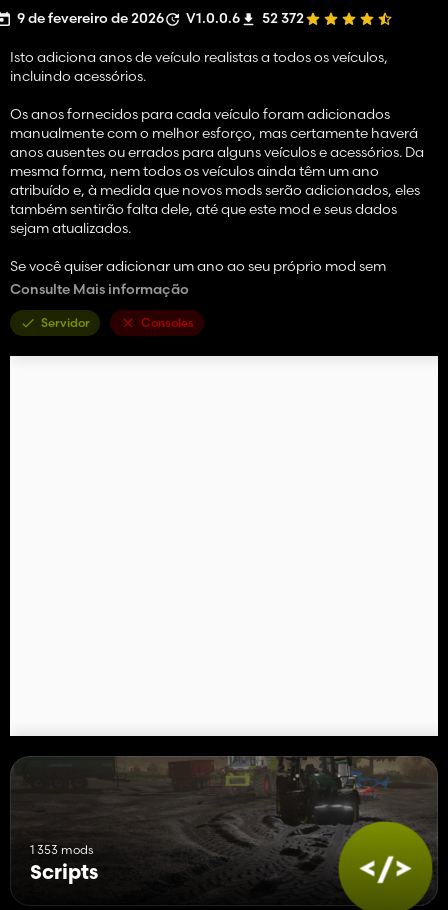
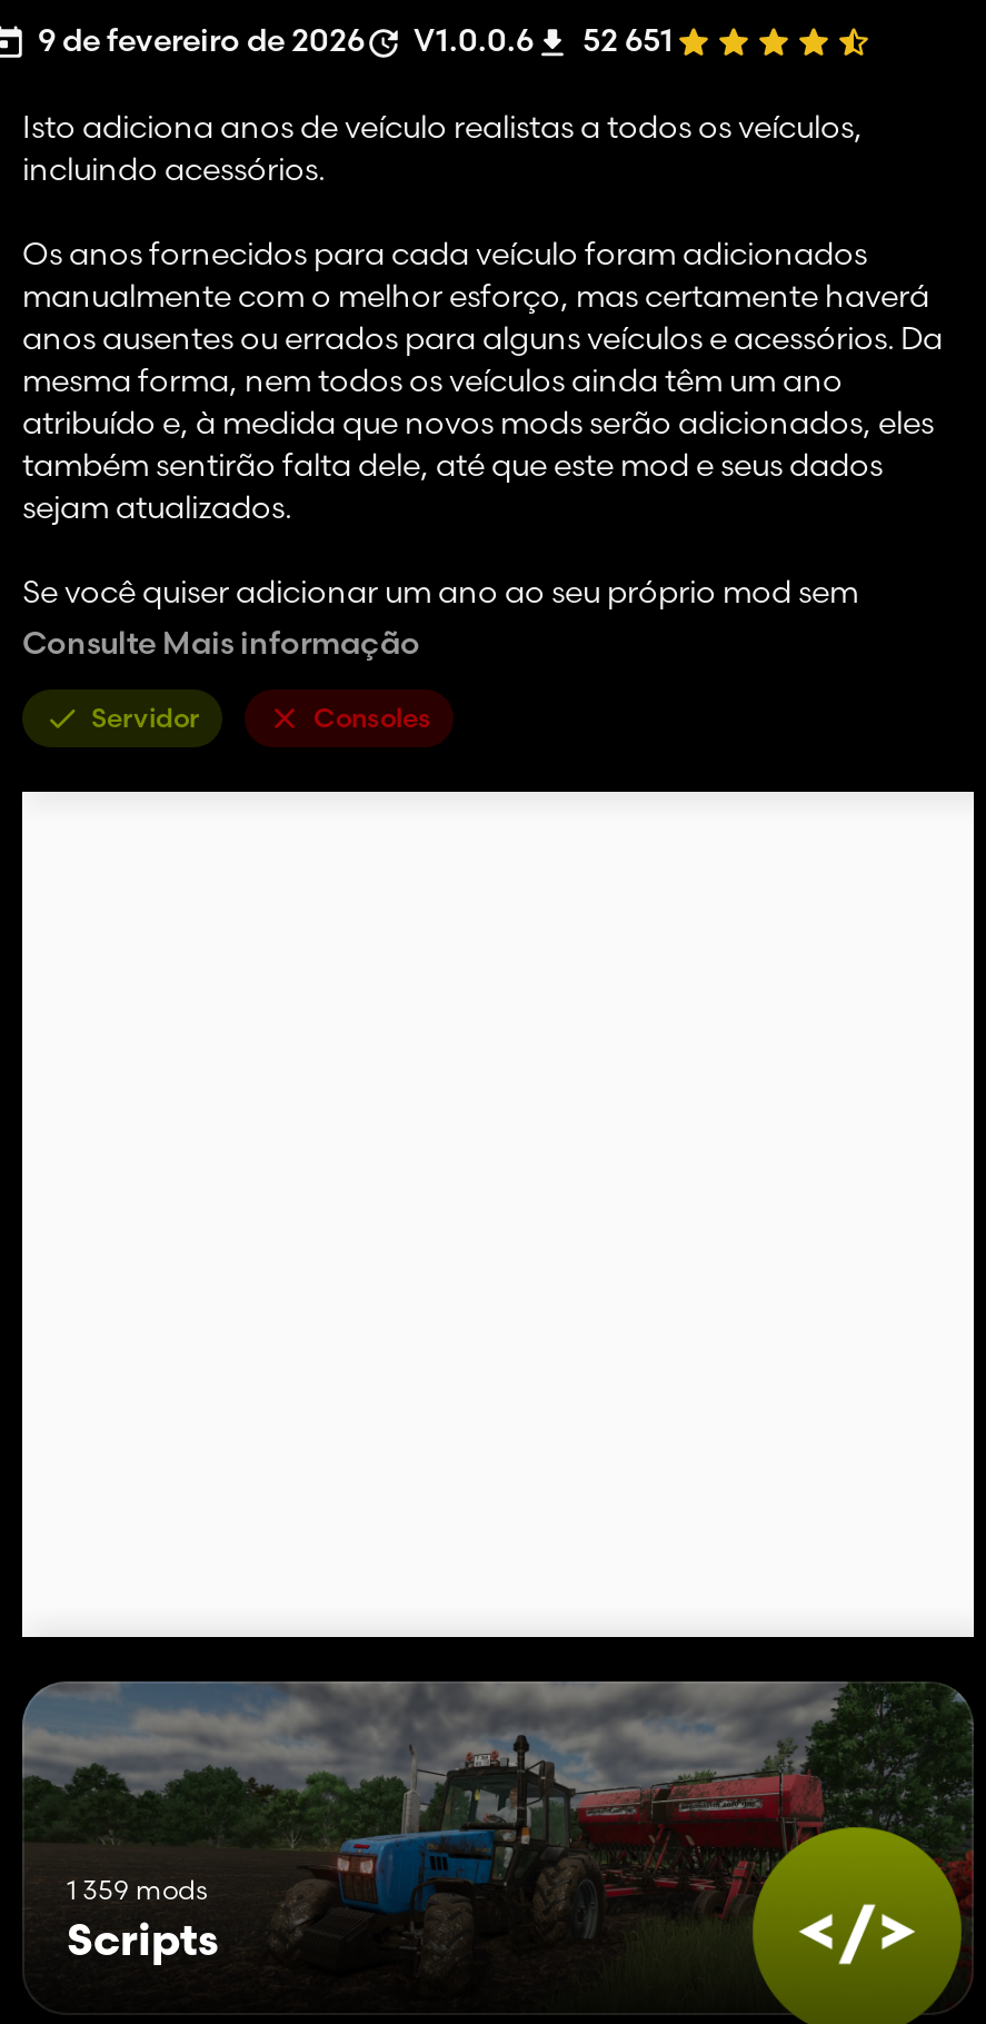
[17,9,304,27] 9 de fevereiro de 2026 V1.0.0.6 52 372 -> [38,20,674,60] 9 de fevereiro de 2026 V1.0.0.6 52 651
[11,756,437,860] [image] | 1 353 mods -> [22,1681,969,1924] [image] | 1 359 mods

